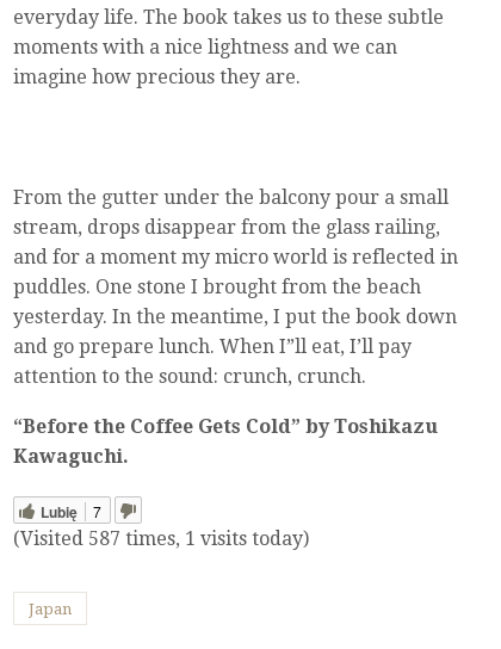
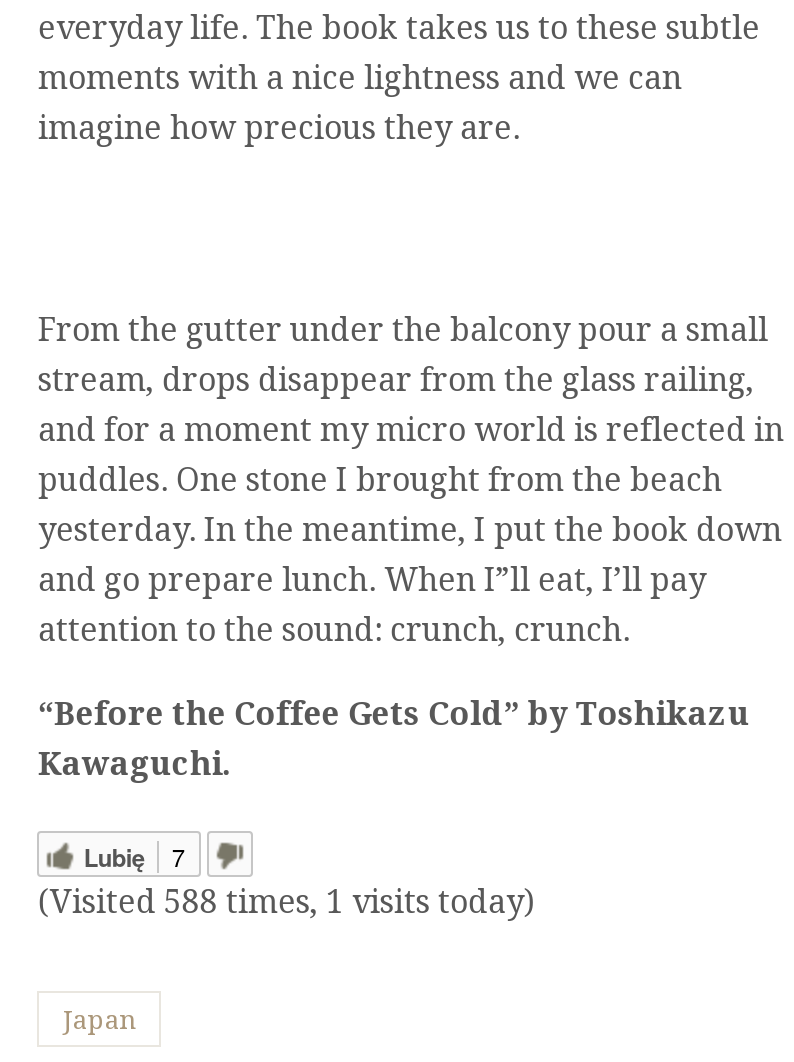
[14,527,309,550] (Visited 587 times, 1 visits today) -> [38,883,534,921] (Visited 588 times, 1 visits today)

